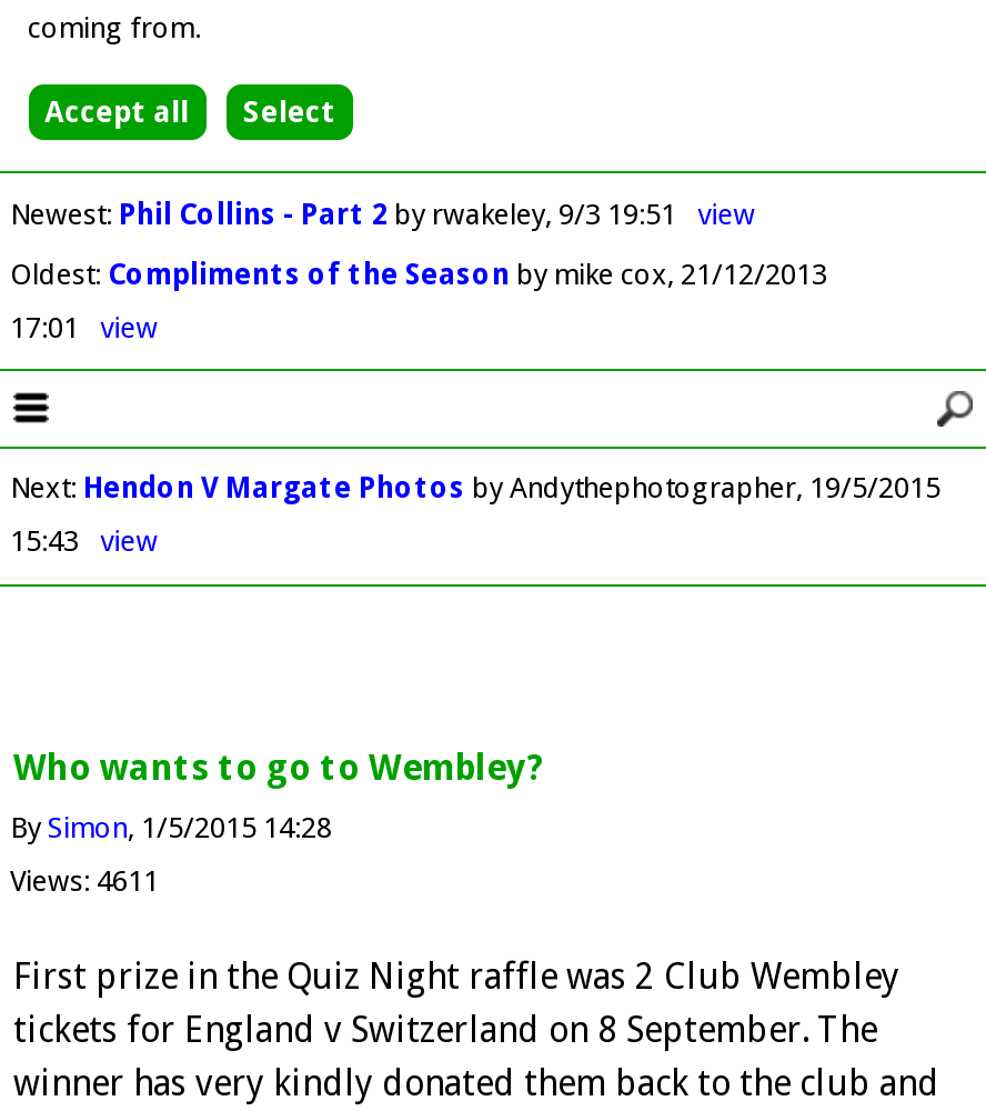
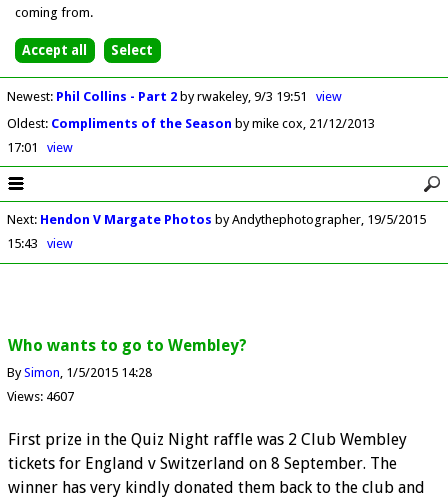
[10,865,159,899] Views: 4611 -> [6,389,73,404] Views: 4607

